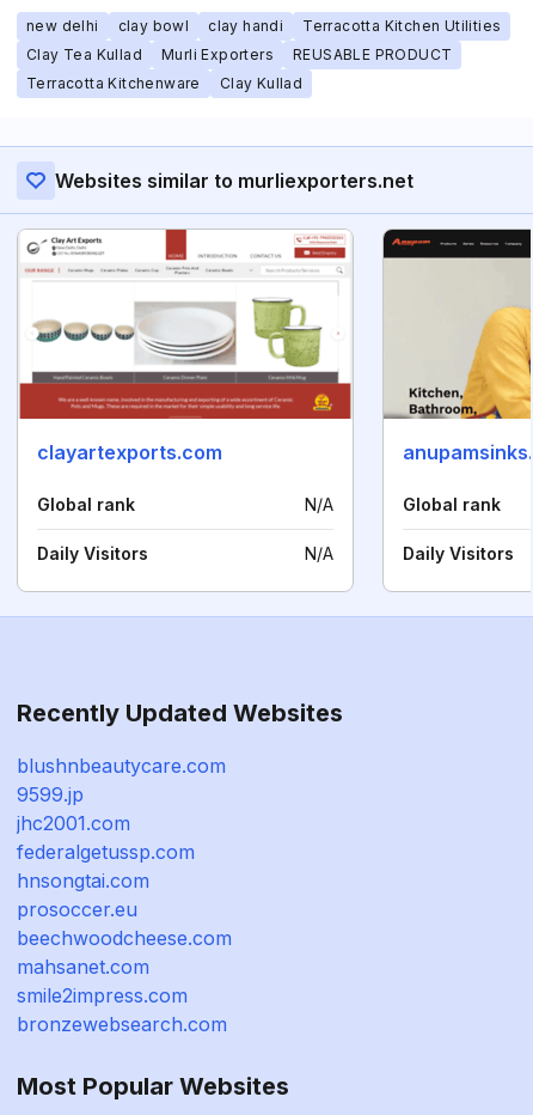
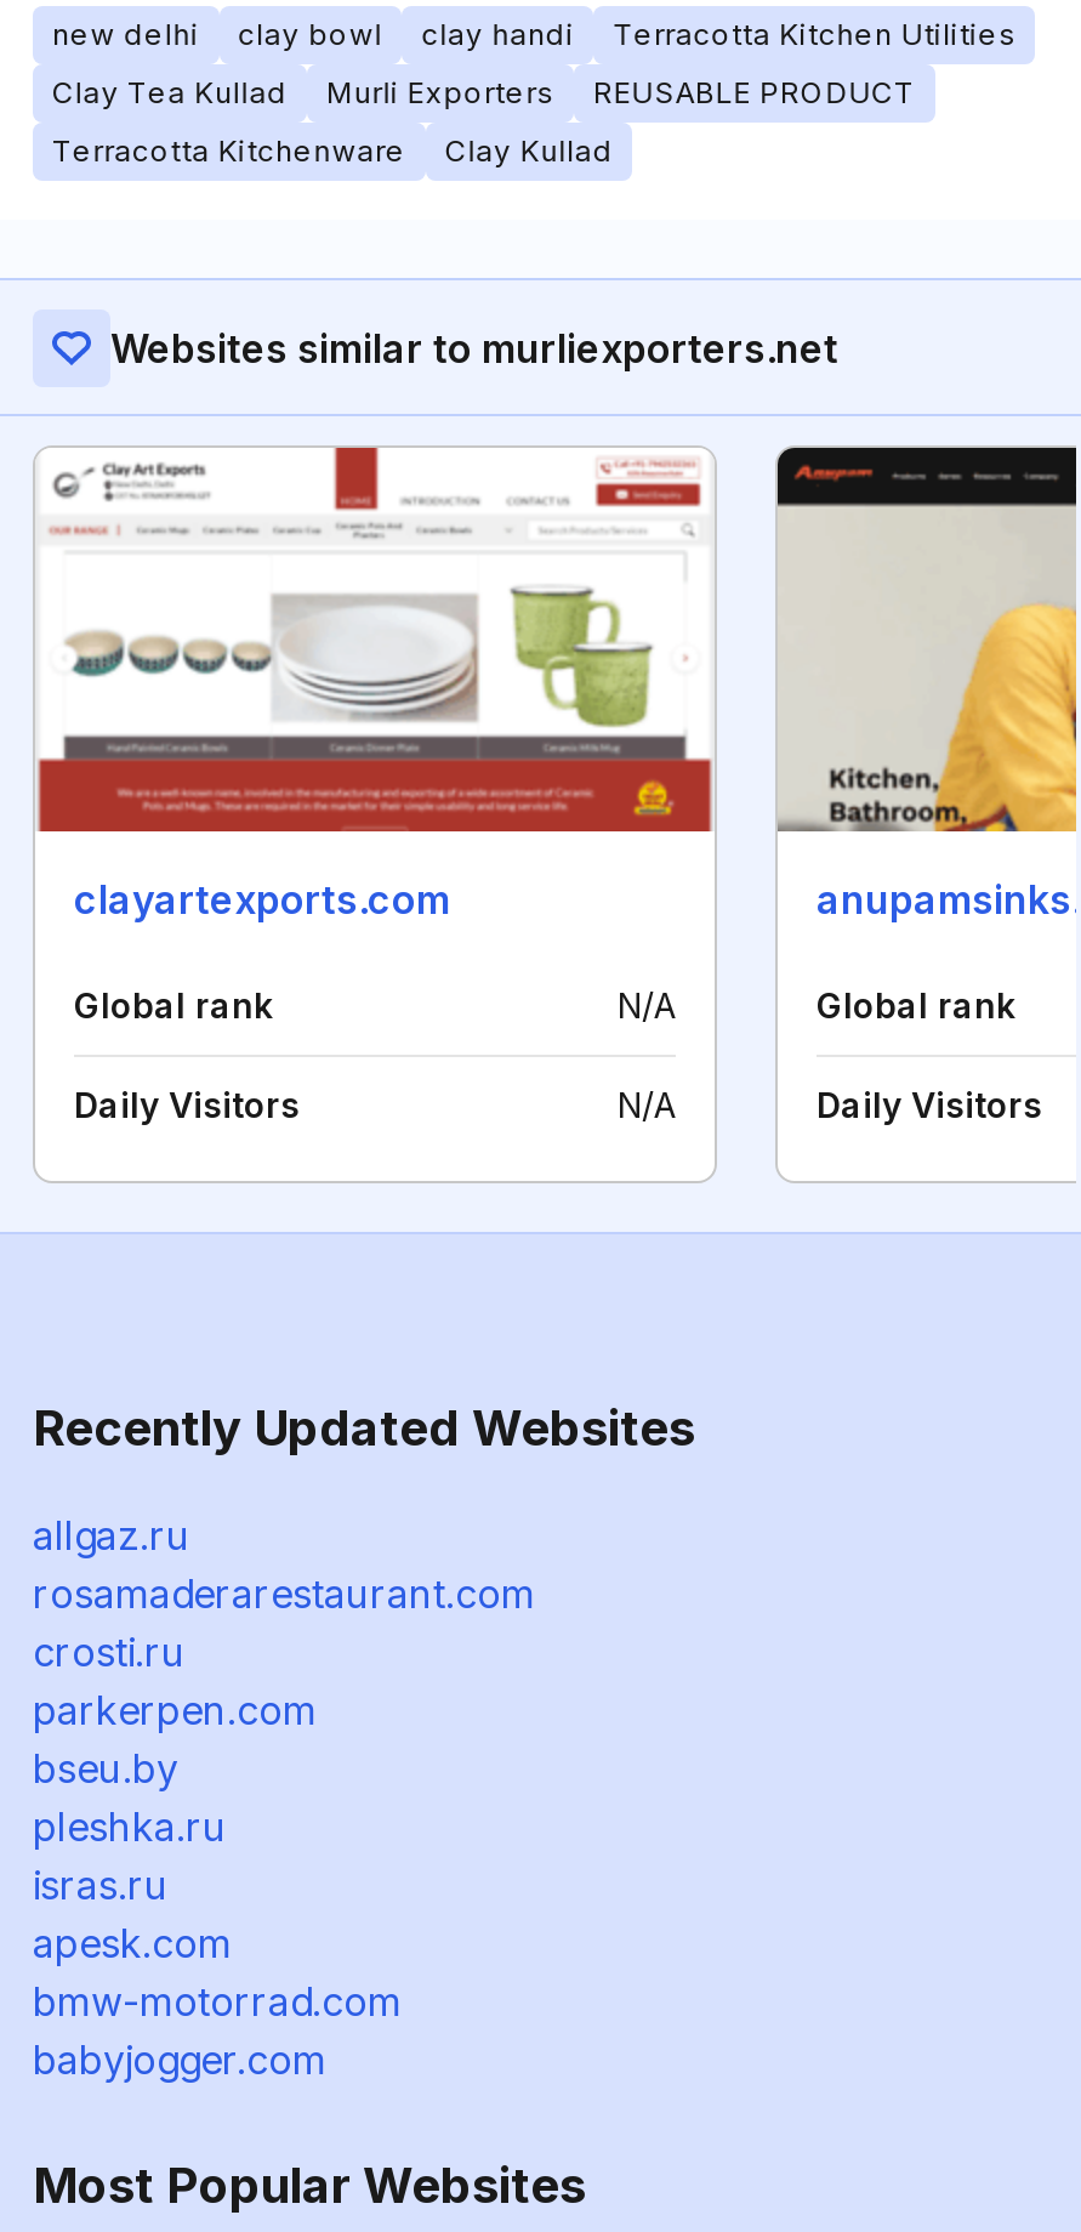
[17,754,232,1036] blushnbeautycare.com | 9599.jp | jhc2001.com | federalgetussp.com | hnsongtai.com | prosoccer.eu | beechwoodcheese.com | mahsanet.com | smile2impress.com | bronzewebsearch.com -> [33,1511,535,2084] allgaz.ru | rosamaderarestaurant.com | crosti.ru | parkerpen.com | bseu.by | pleshka.ru | isras.ru | apesk.com | bmw-motorrad.com | babyjogger.com

